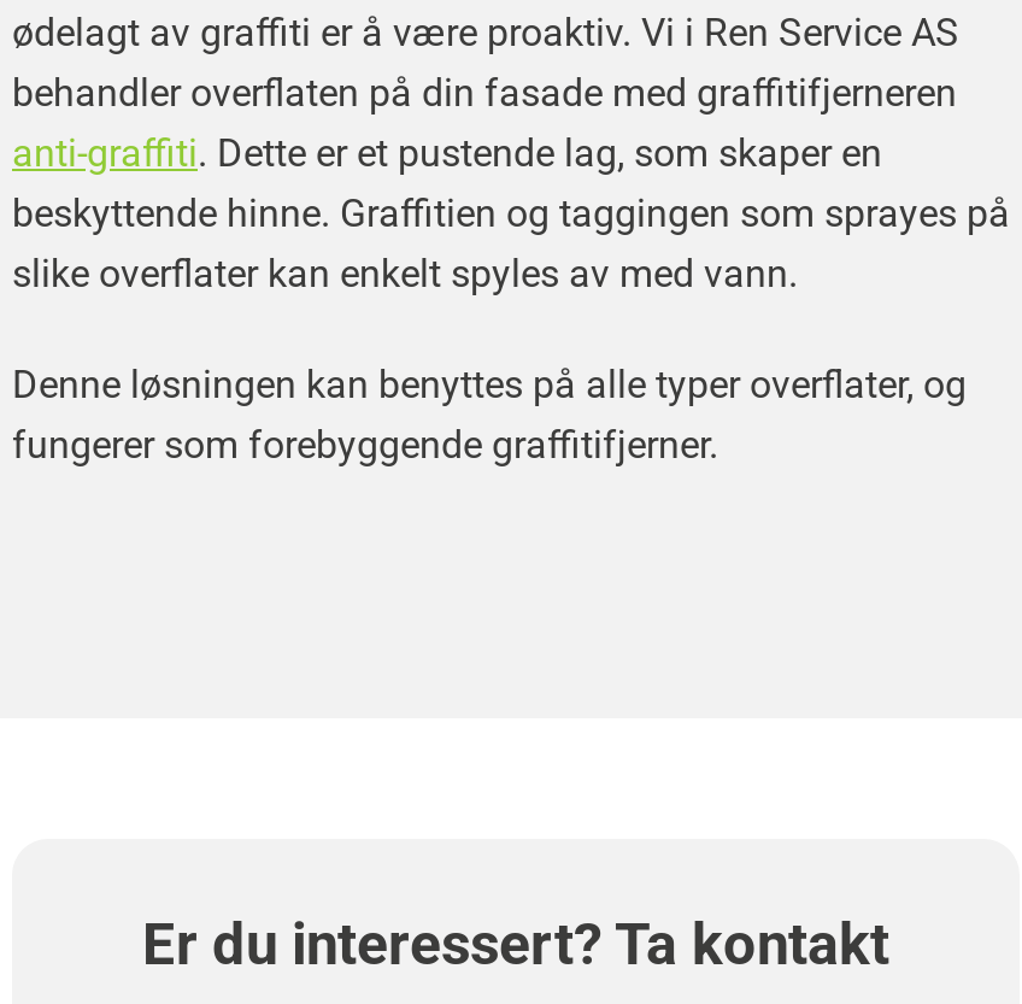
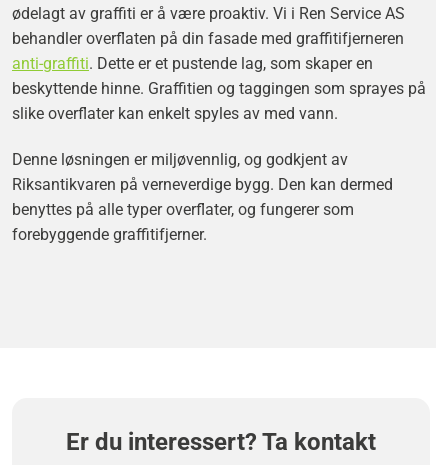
[12,362,967,468] Denne løsningen kan benyttes på alle typer overflater, og | fungerer som forebyggende graffitifjerner. -> [12,150,393,244] Denne løsningen er miljøvennlig, og godkjent av | Riksantikvaren på verneverdige bygg. Den kan dermed | benyttes på alle typer overflater, og fungerer som | forebyggende graffitifjerner.

